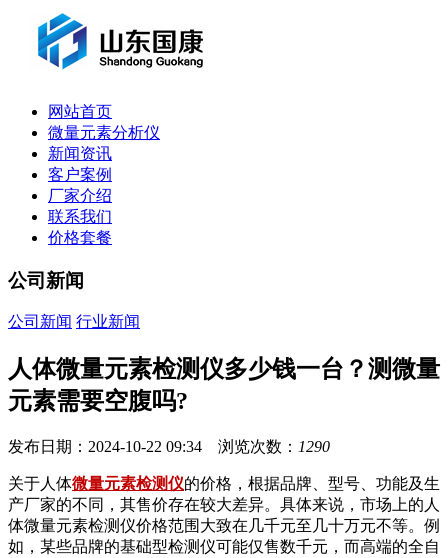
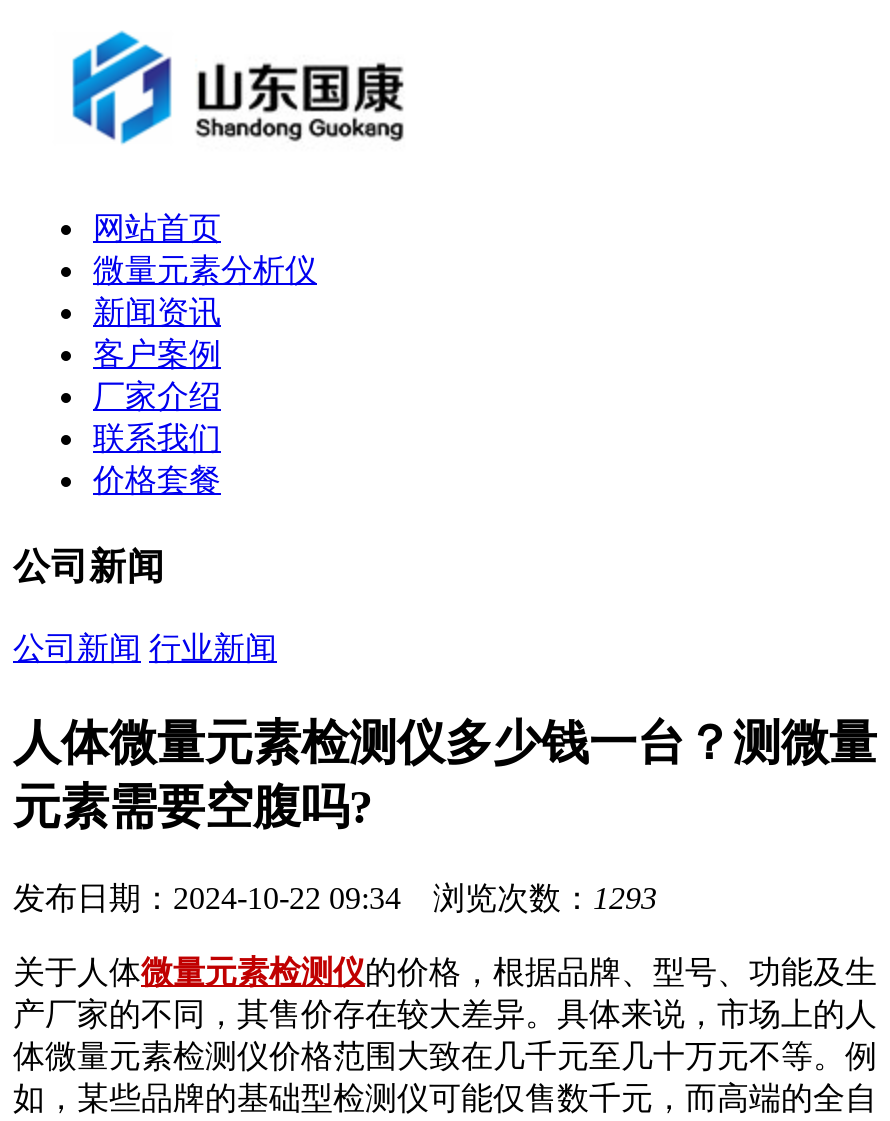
[8,438,330,455] 发布日期：2024-10-22 09:34 浏览次数：1290 -> [13,881,657,915] 发布日期：2024-10-22 09:34 浏览次数：1293

